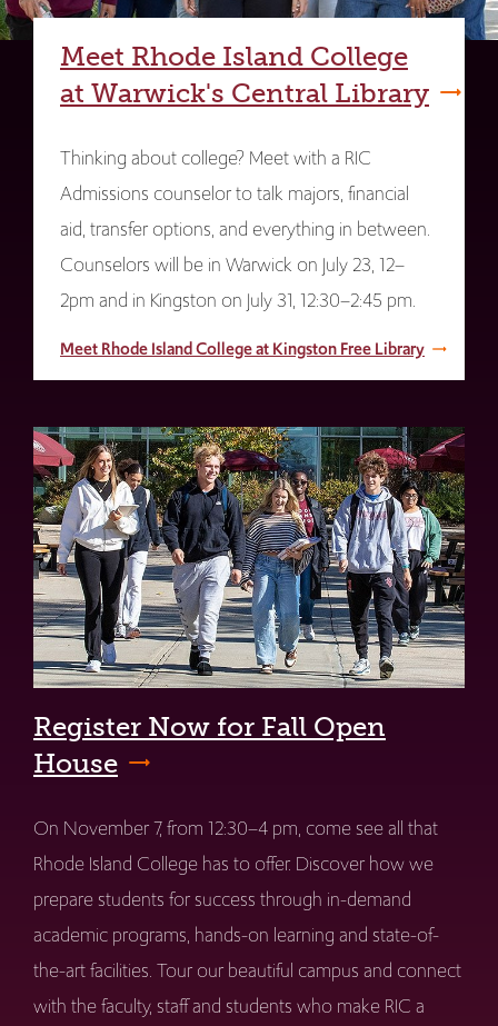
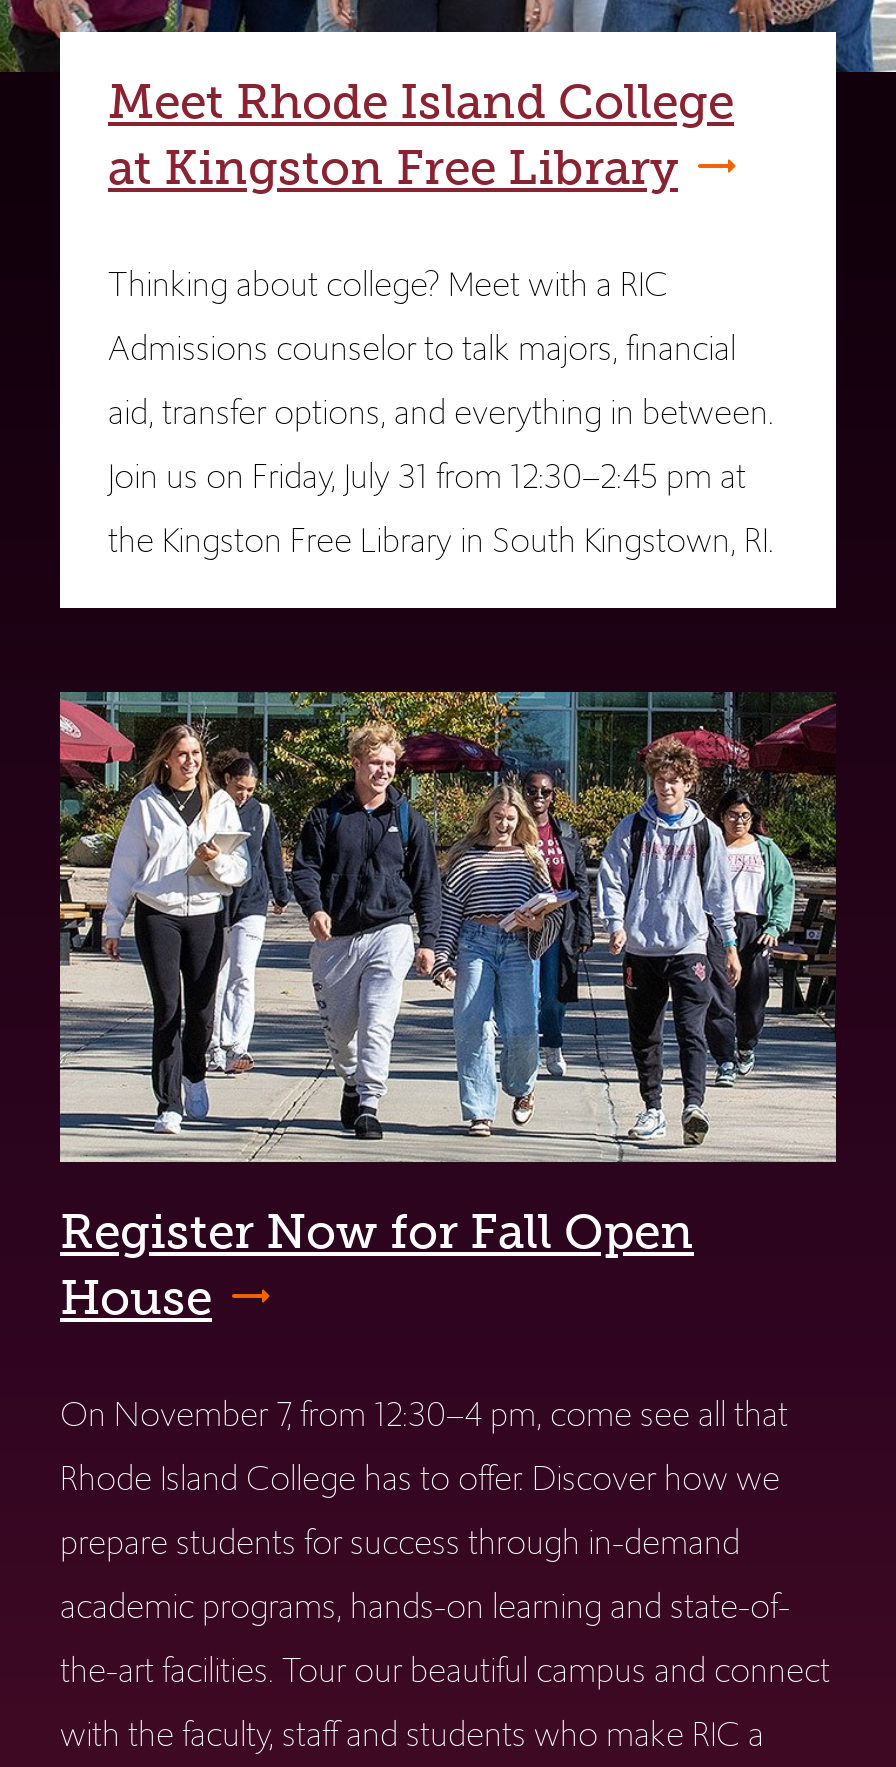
[60,76,429,109] at Warwick's Central Library -> [108,138,678,196] at Kingston Free Library
[60,251,425,360] Counselors will be in Warwick on July 23, 12– | 2pm and in Kingston on July 31, 12:30–2:45 pm. | Meet Rhode Island College at Kingston Free Library -> [108,452,774,564] Join us on Friday, July 31 from 12:30–2:45 pm at | the Kingston Free Library in South Kingstown, RI.

